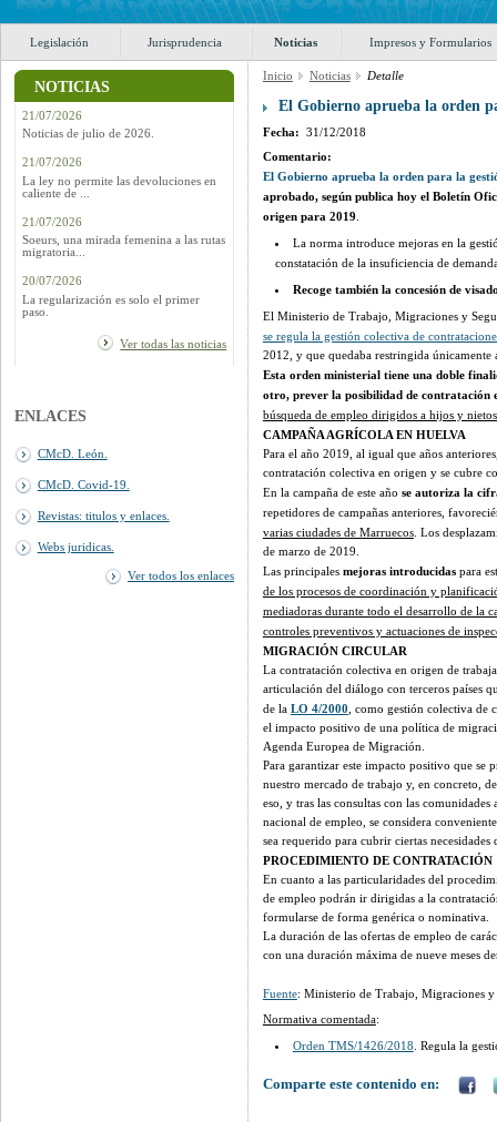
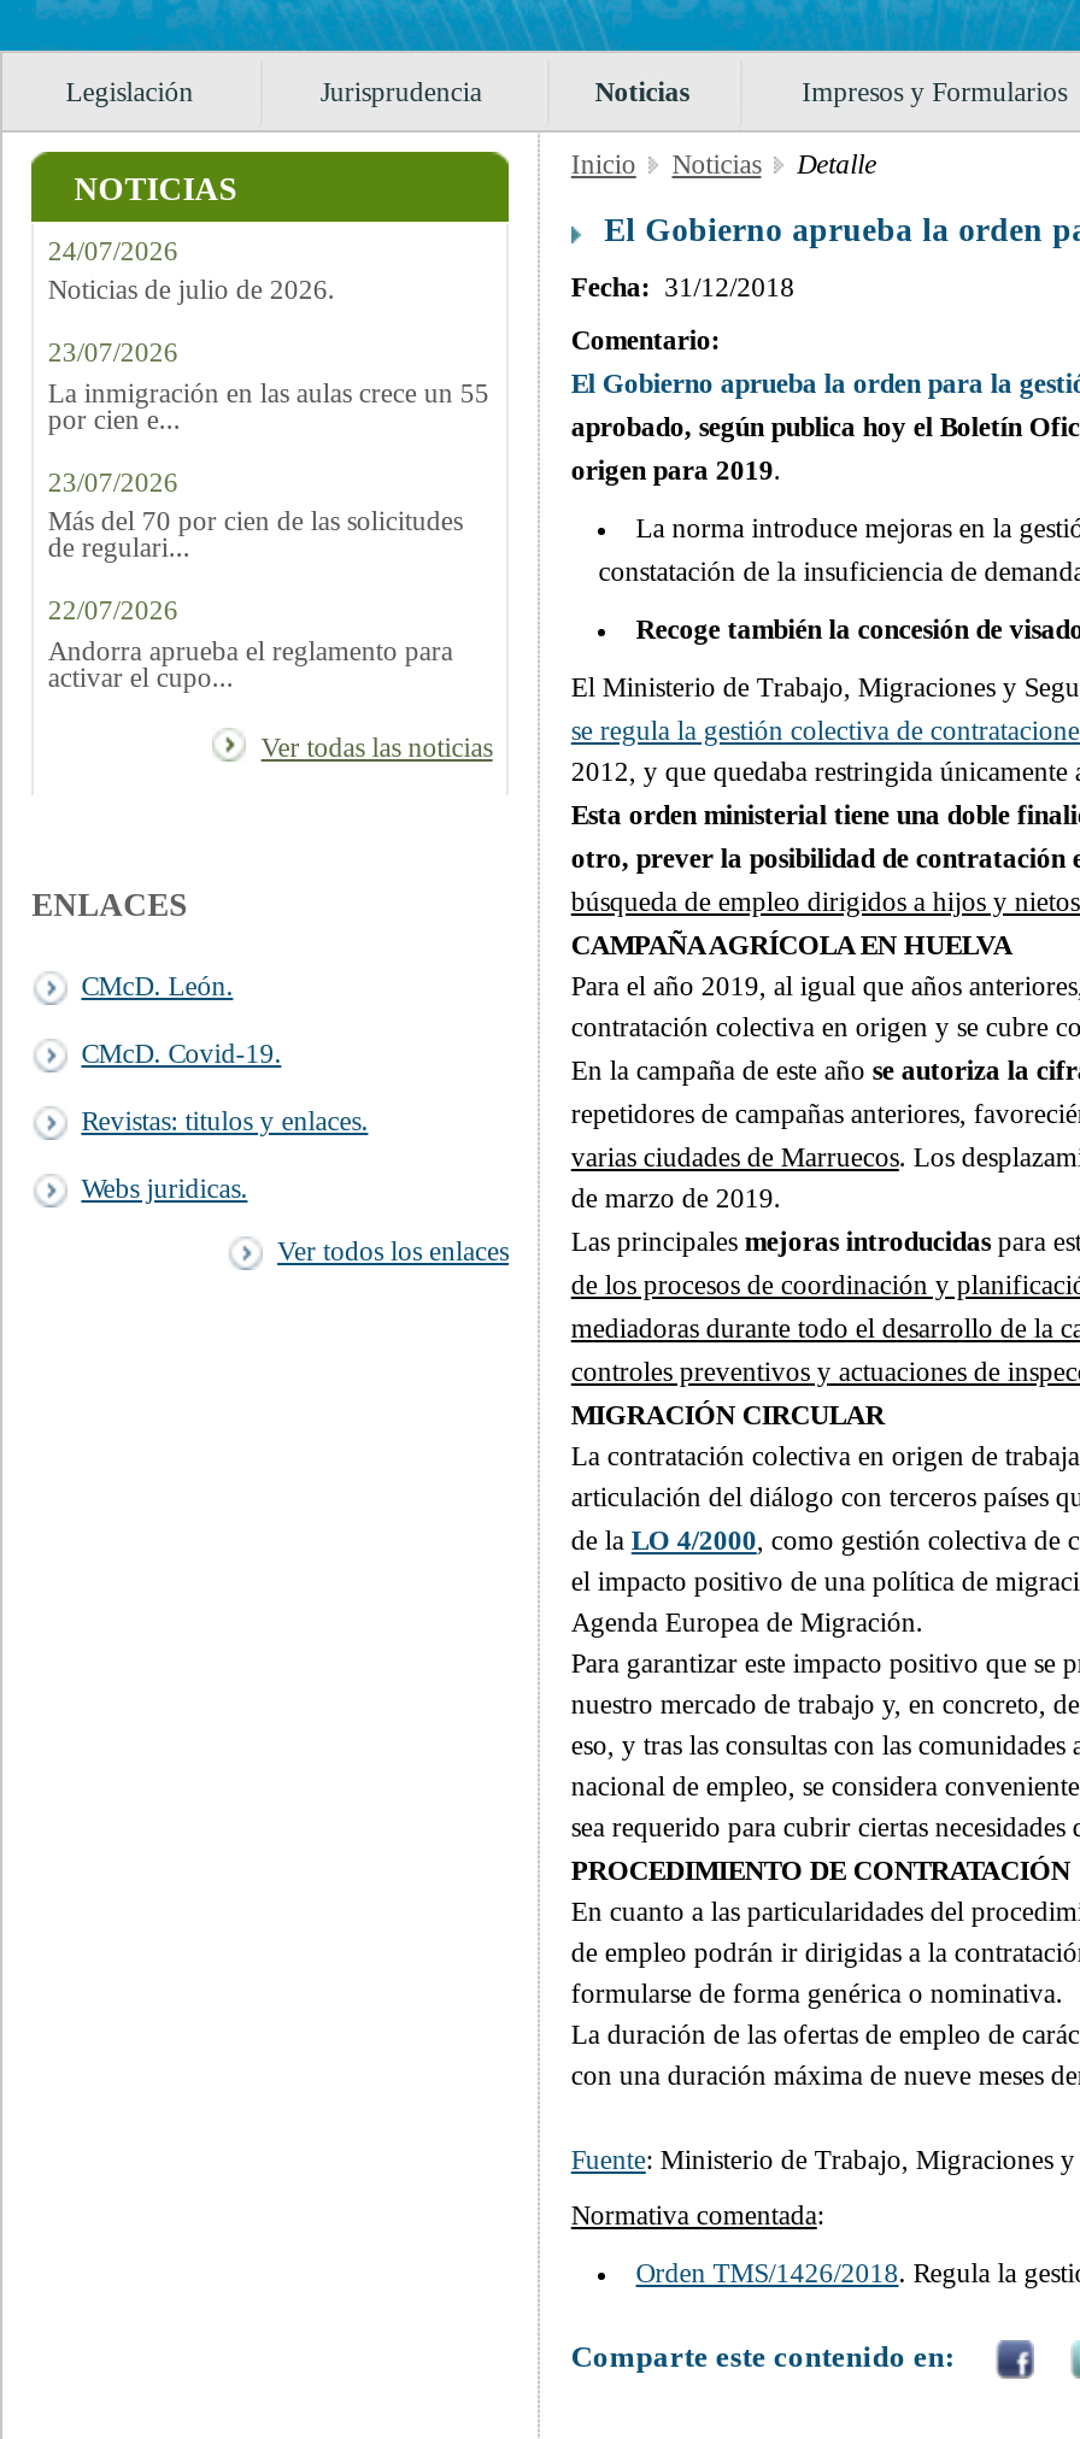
[22,108,82,122] 21/07/2026 -> [48,235,178,264] 24/07/2026
[22,155,216,199] 21/07/2026 | La ley no permite las devoluciones en | caliente de ... -> [48,338,489,434] 23/07/2026 | La inmigración en las aulas crece un 55 | por cien e...
[22,215,225,259] 21/07/2026 | Soeurs, una mirada femenina a las rutas | migratoria... -> [48,467,462,563] 23/07/2026 | Más del 70 por cien de las solicitudes | de regulari...
[22,274,199,318] 20/07/2026 | La regularización es solo el primer | paso. -> [48,596,453,692] 22/07/2026 | Andorra aprueba el reglamento para | activar el cupo...

